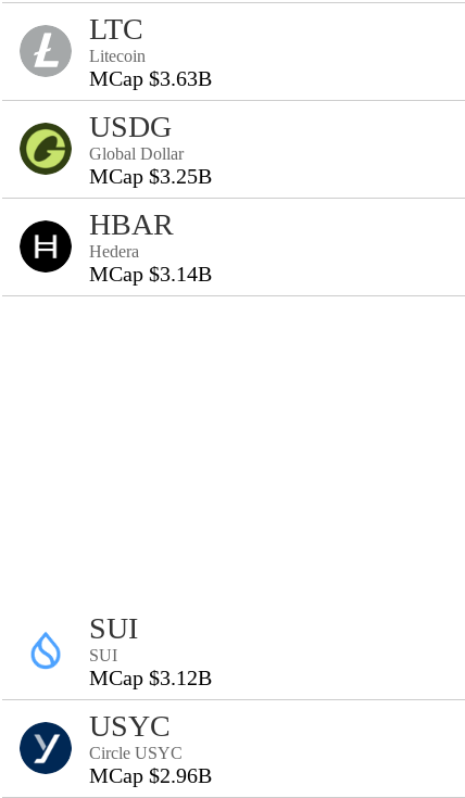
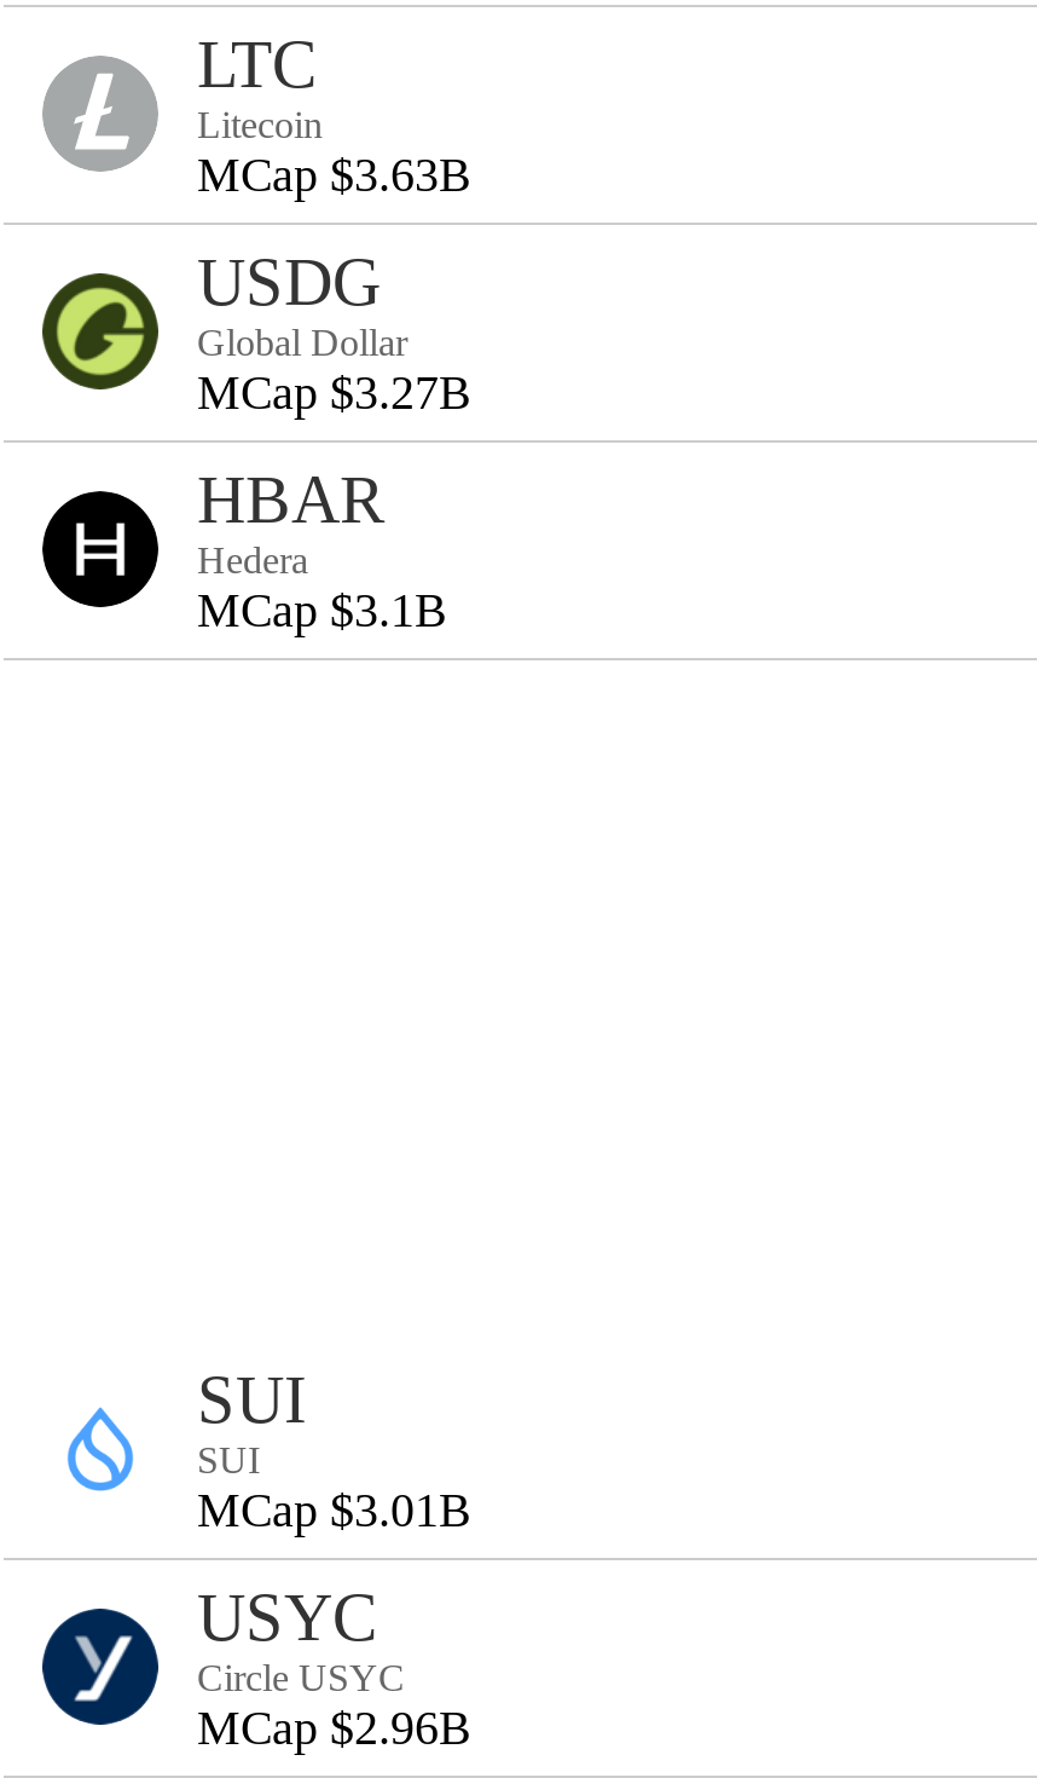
[89,164,212,188] MCap $3.25B -> [197,365,470,418] MCap $3.27B
[89,262,212,286] MCap $3.14B -> [197,583,446,636] MCap $3.1B
[89,666,212,689] MCap $3.12B -> [197,1483,470,1536] MCap $3.01B

